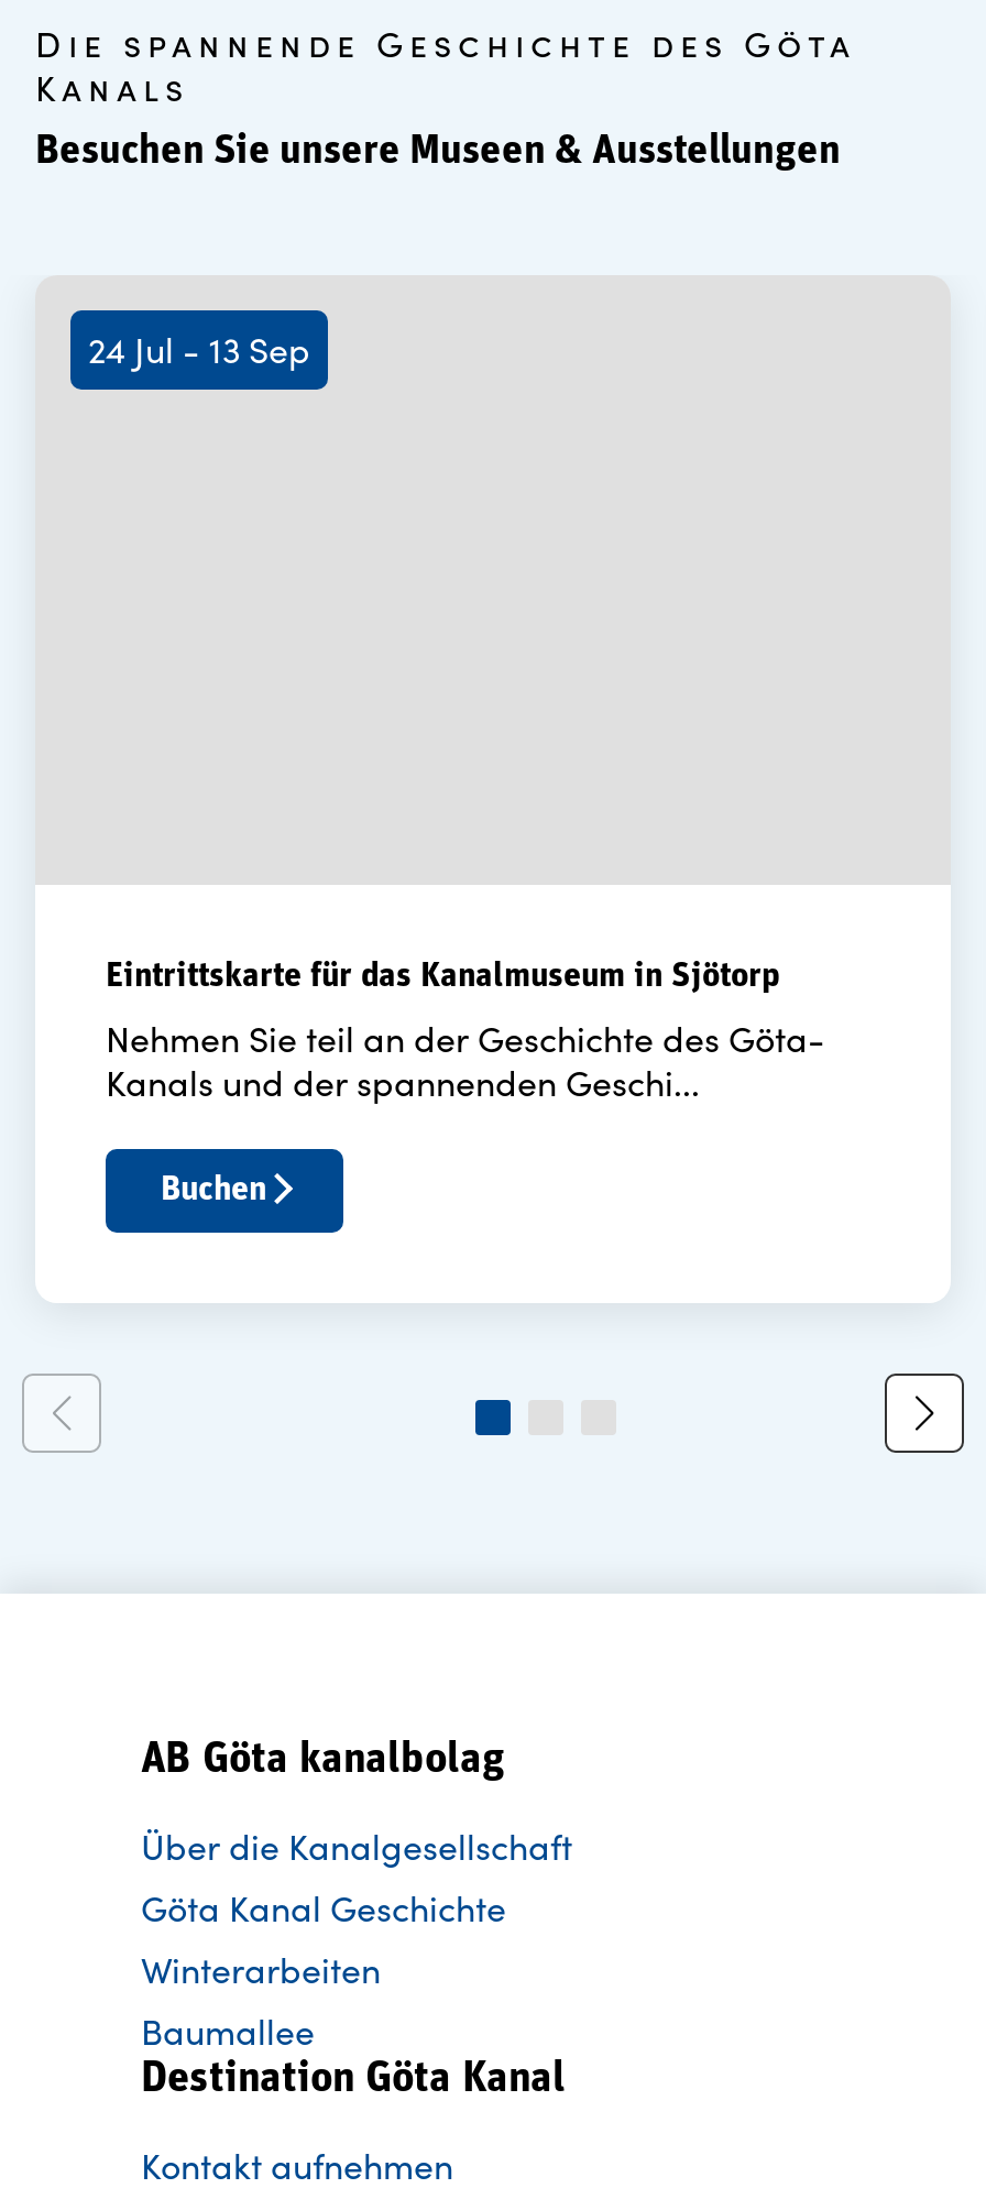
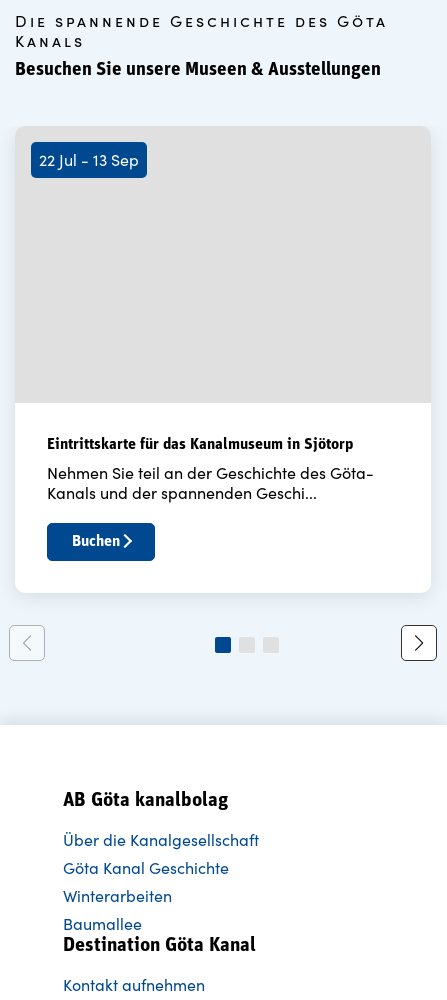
[88,325,310,371] 24 Jul - 13 Sep -> [39,149,139,170] 22 Jul - 13 Sep

